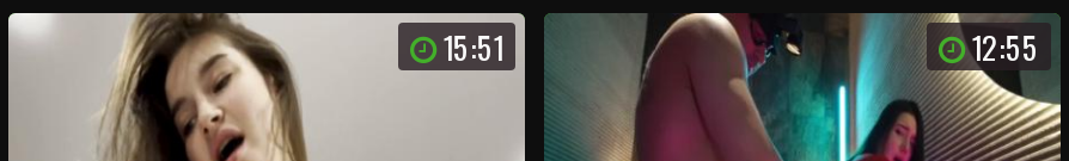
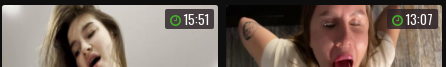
[965,23,1039,71] 12:55 -> [403,9,433,29] 13:07

